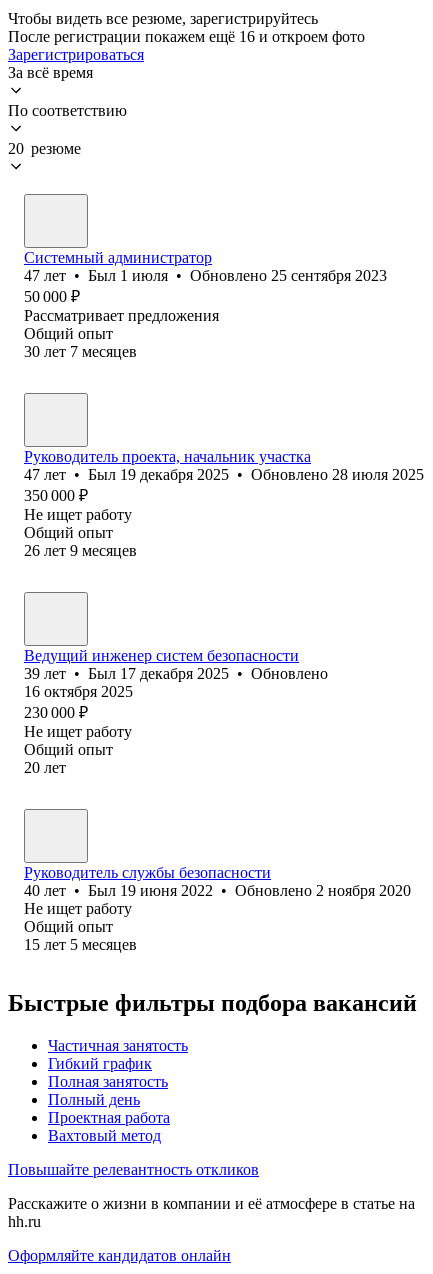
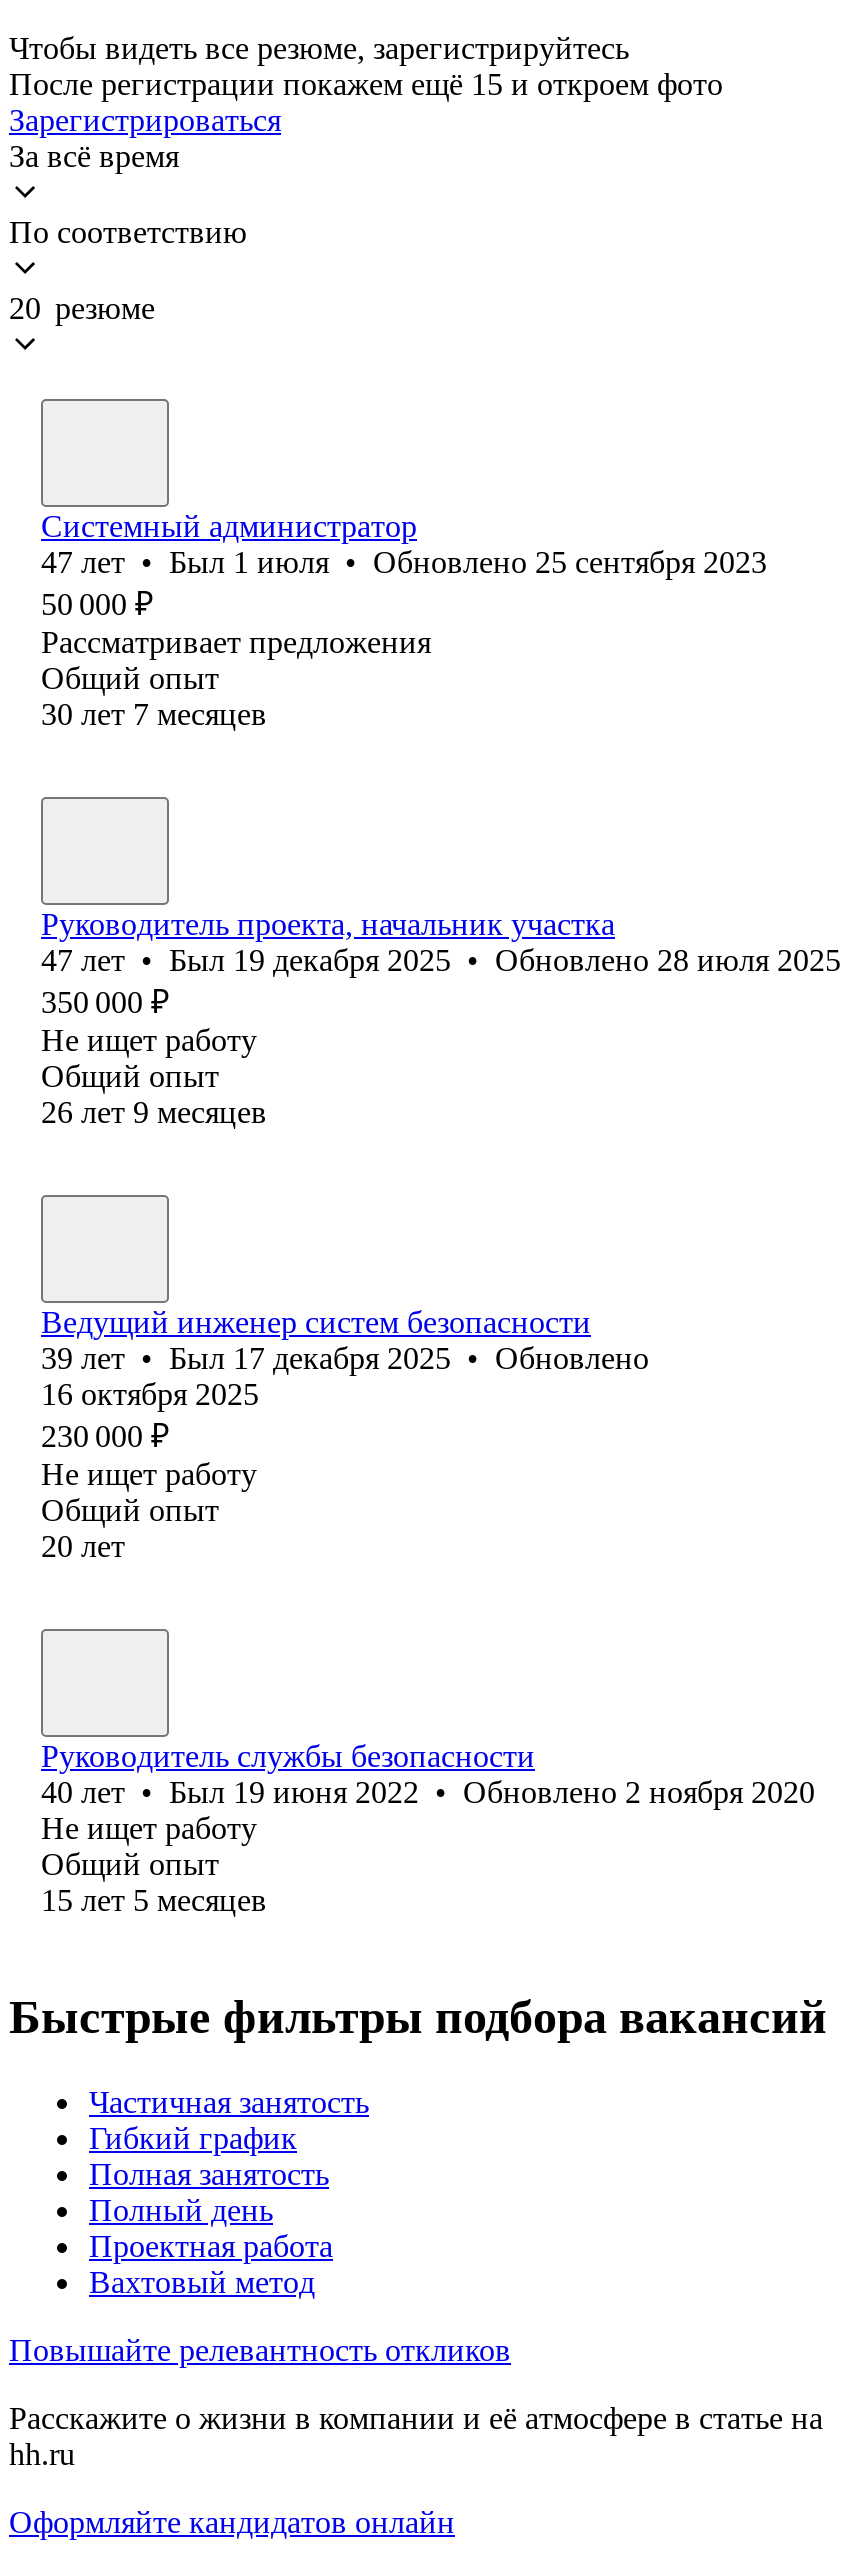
[8,28,365,45] После регистрации покажем ещё 16 и откроем фото -> [9,67,723,101] После регистрации покажем ещё 15 и откроем фото

